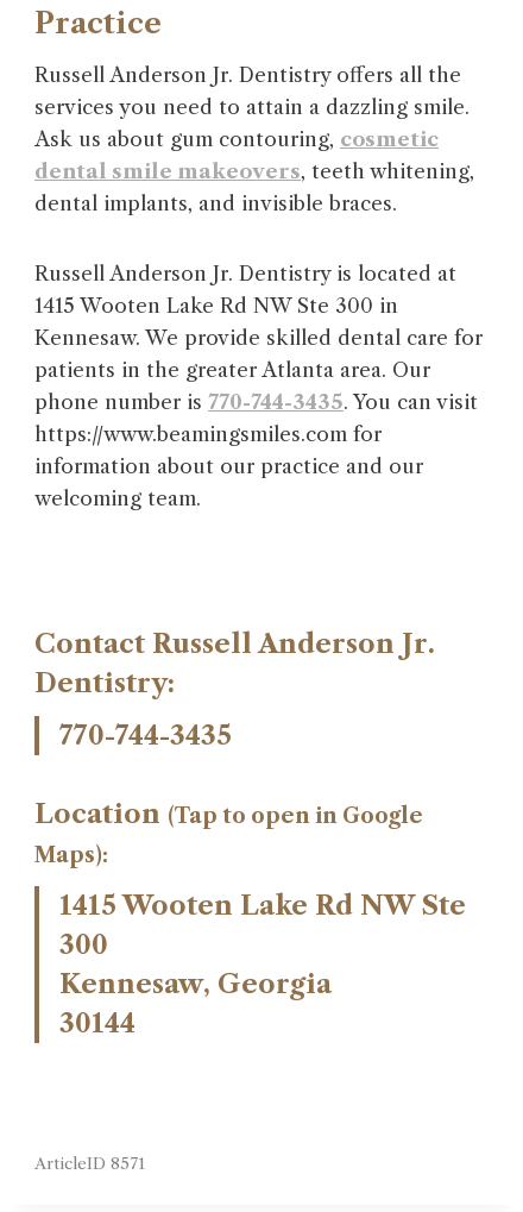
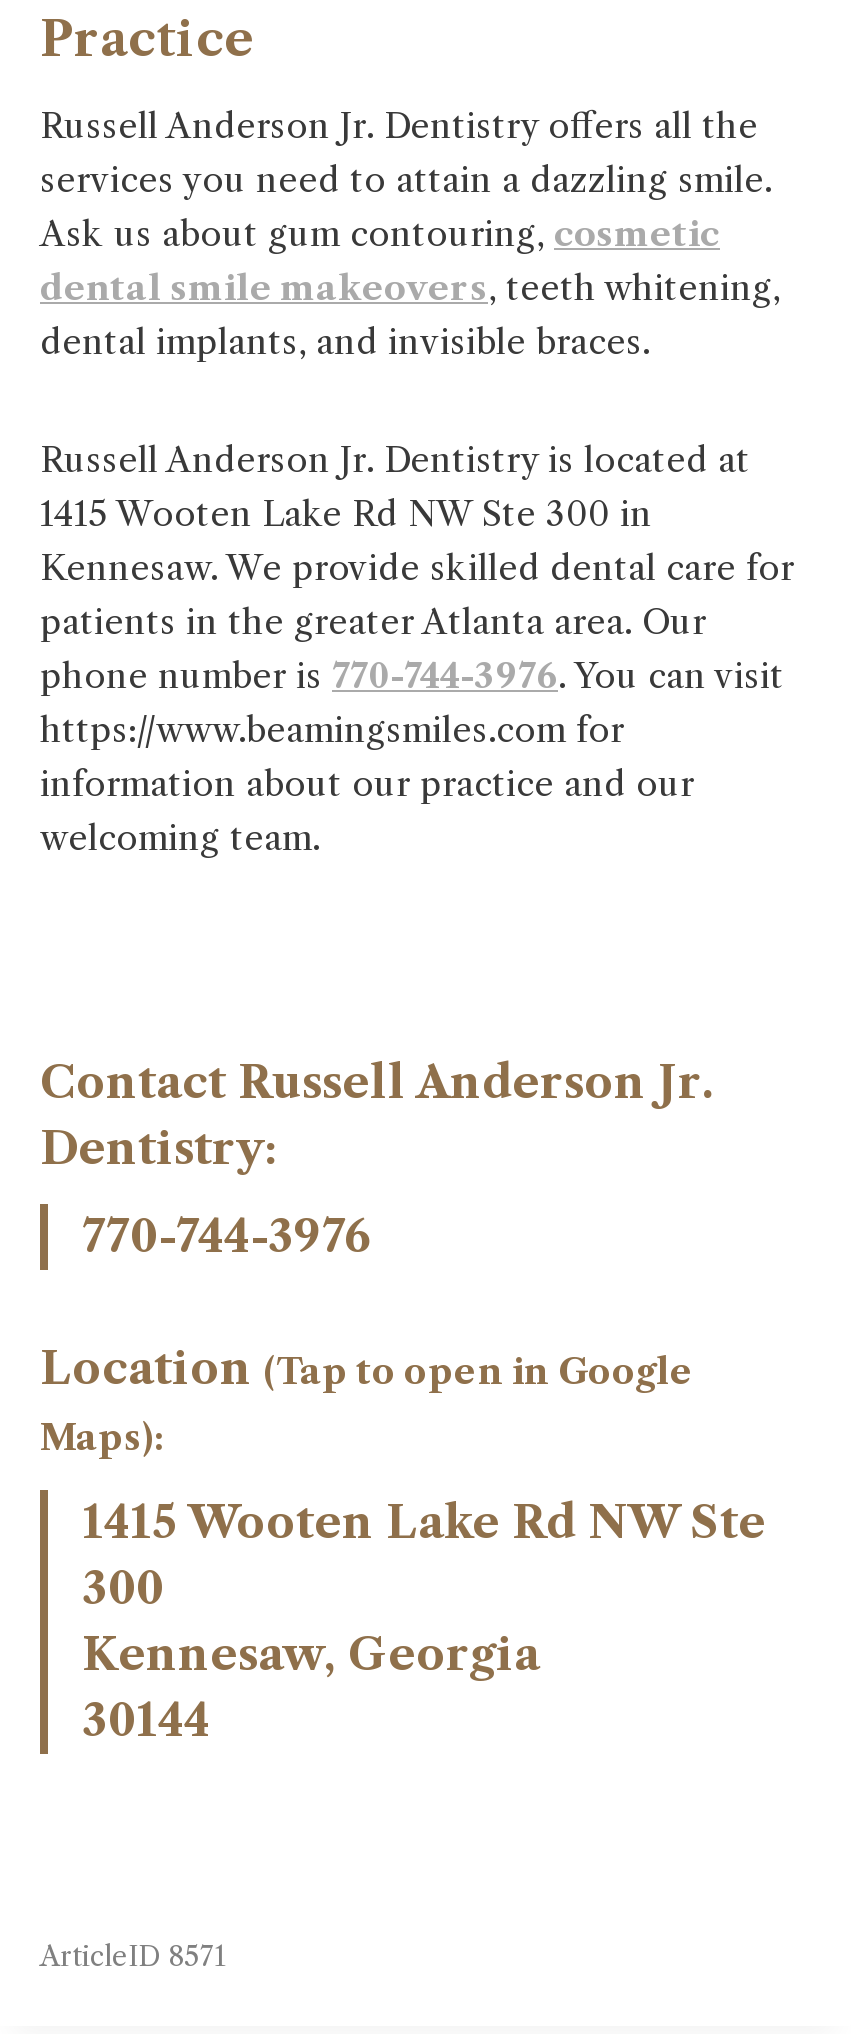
[34,391,478,414] phone number is 770-744-3435. You can visit -> [40,657,784,697] phone number is 770-744-3976. You can visit
[59,720,232,752] 770-744-3435 -> [82,1211,370,1265] 770-744-3976

